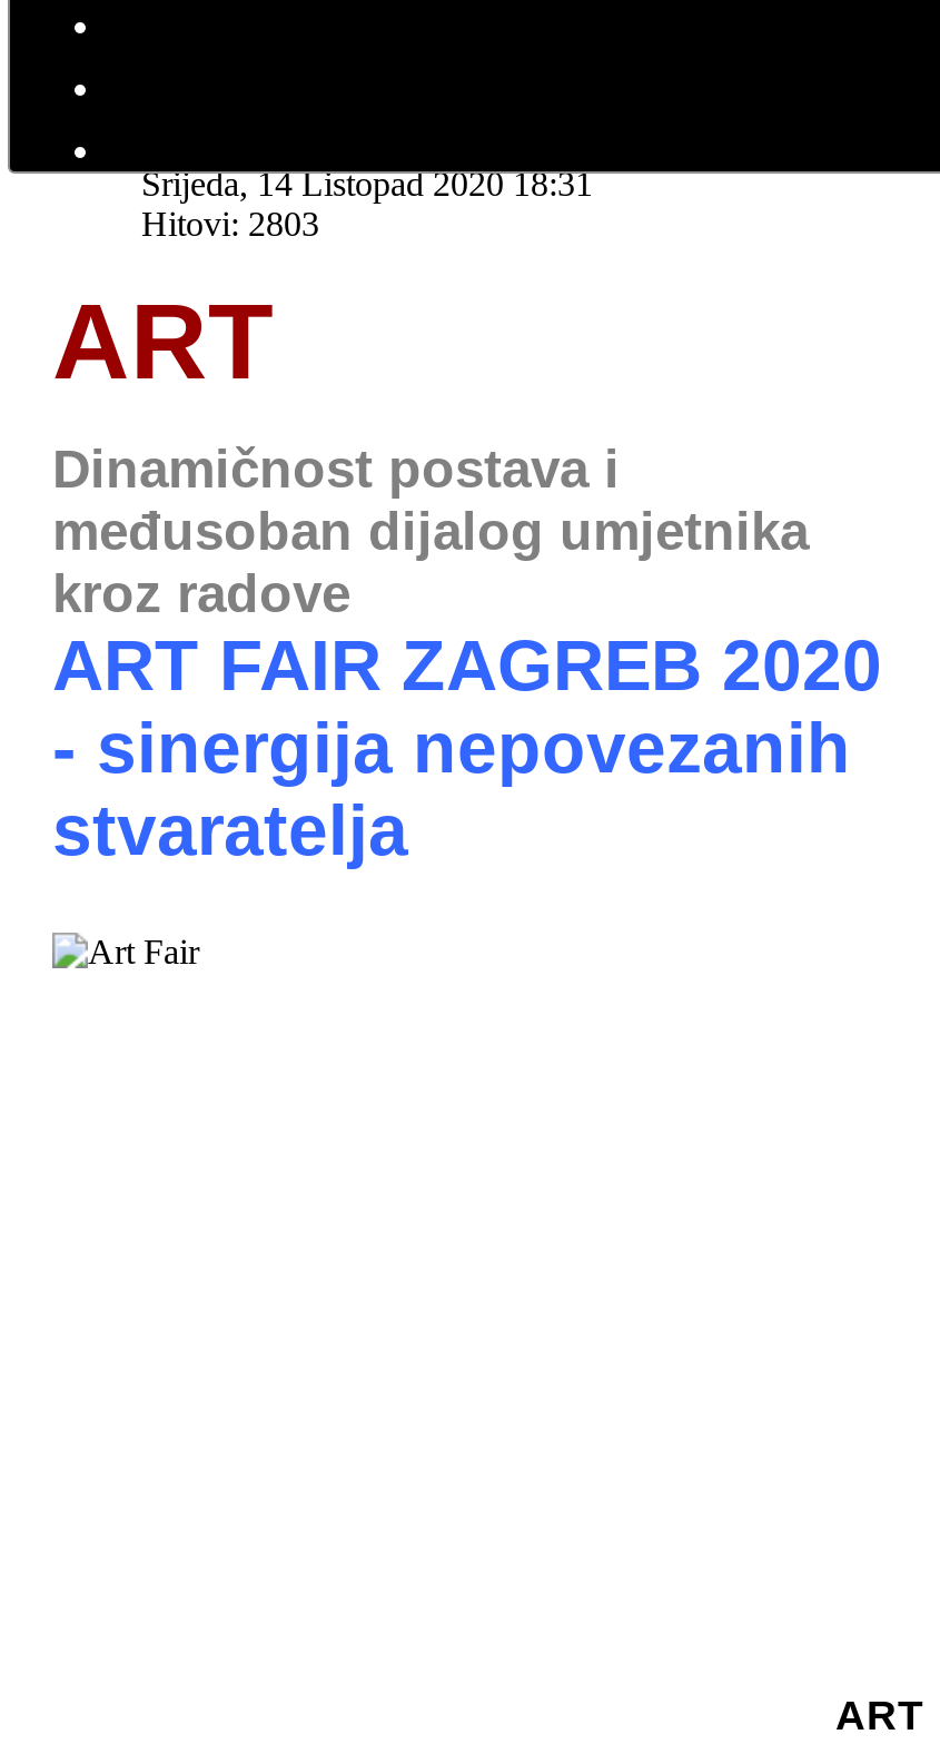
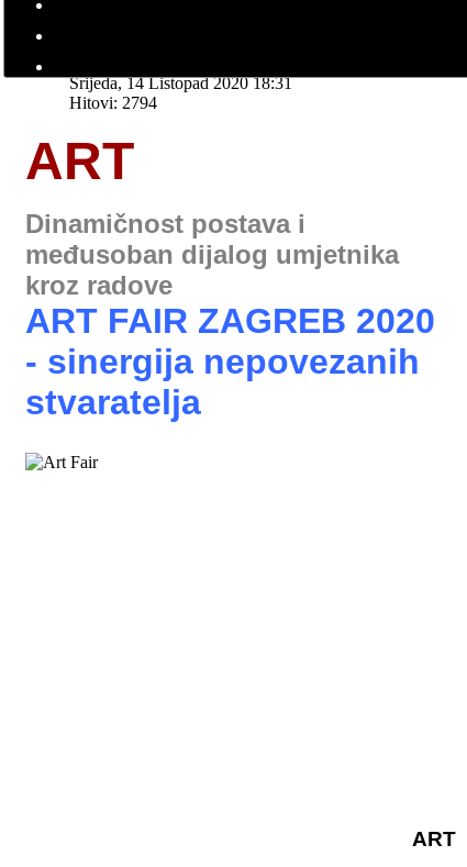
[141,206,319,244] Hitovi: 2803 -> [69,94,157,113] Hitovi: 2794

